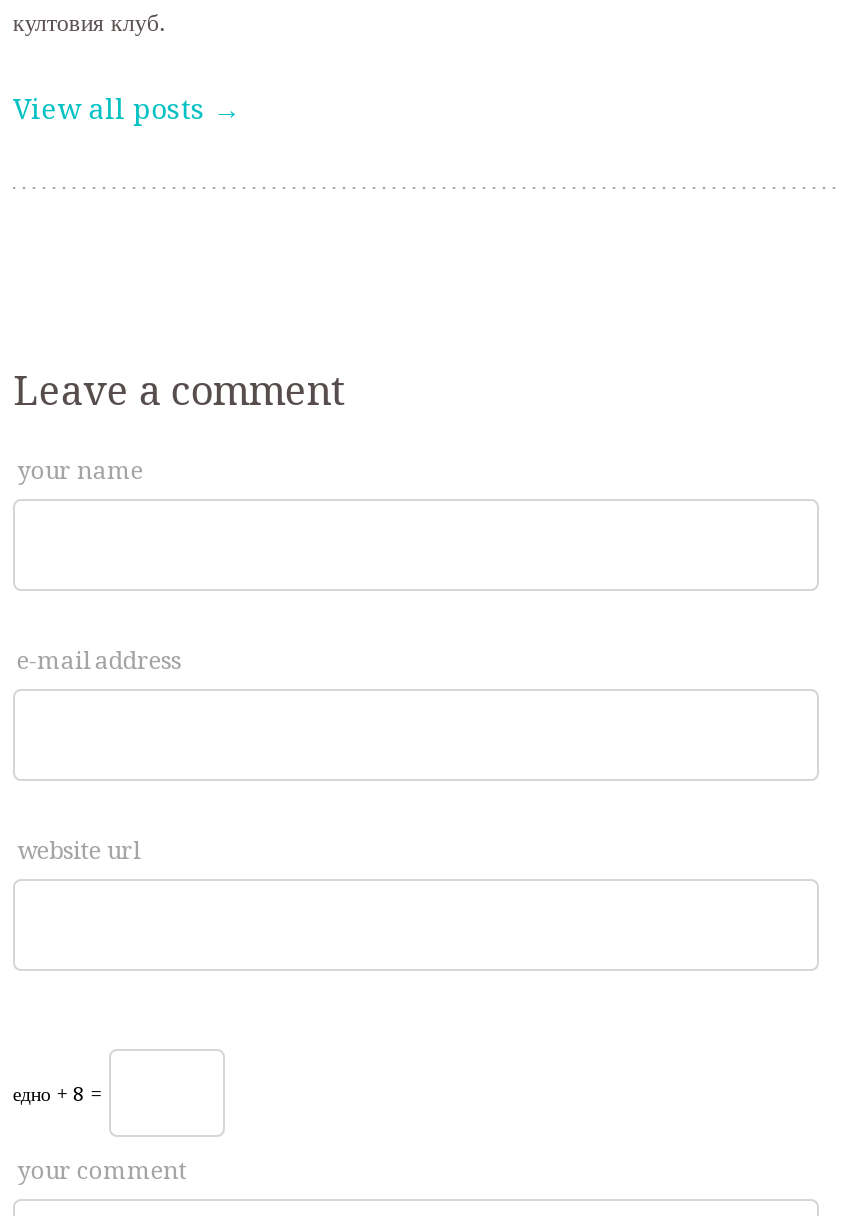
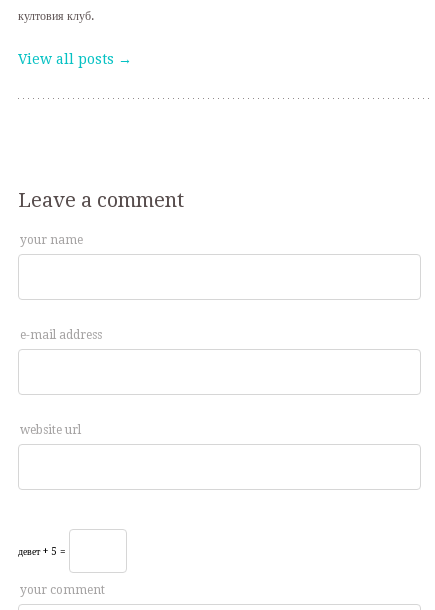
[13,1084,109,1106] едно + 8 = -> [18,546,69,557] девет + 5 =

